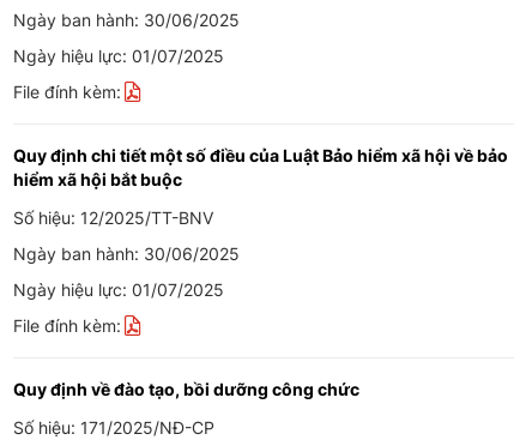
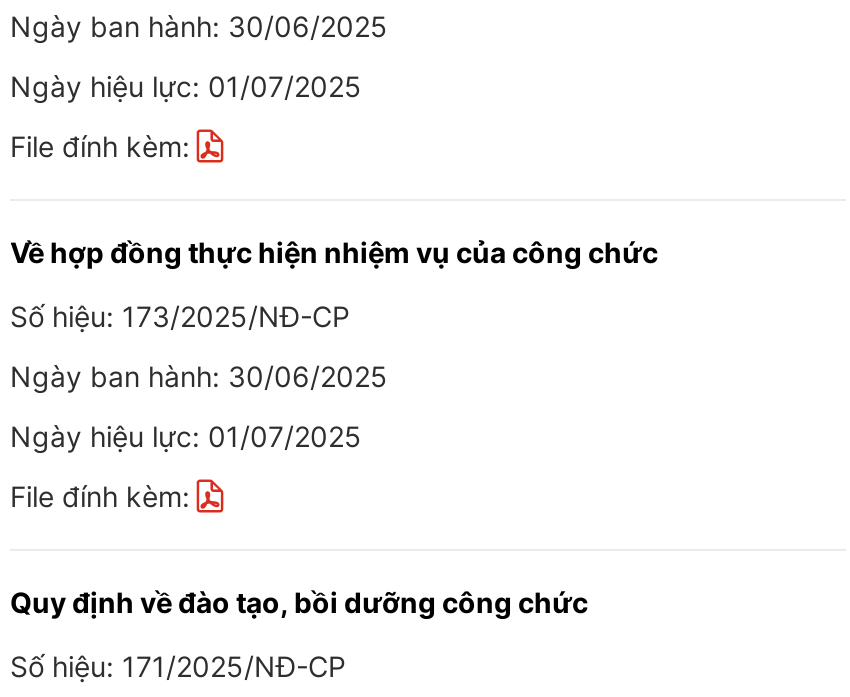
[13,145,508,190] Quy định chi tiết một số điều của Luật Bảo hiểm xã hội về bảo | hiểm xã hội bắt buộc -> [10,235,658,269] Về hợp đồng thực hiện nhiệm vụ của công chức
[13,208,213,228] Số hiệu: 12/2025/TT-BNV -> [10,299,350,333] Số hiệu: 173/2025/NĐ-CP

